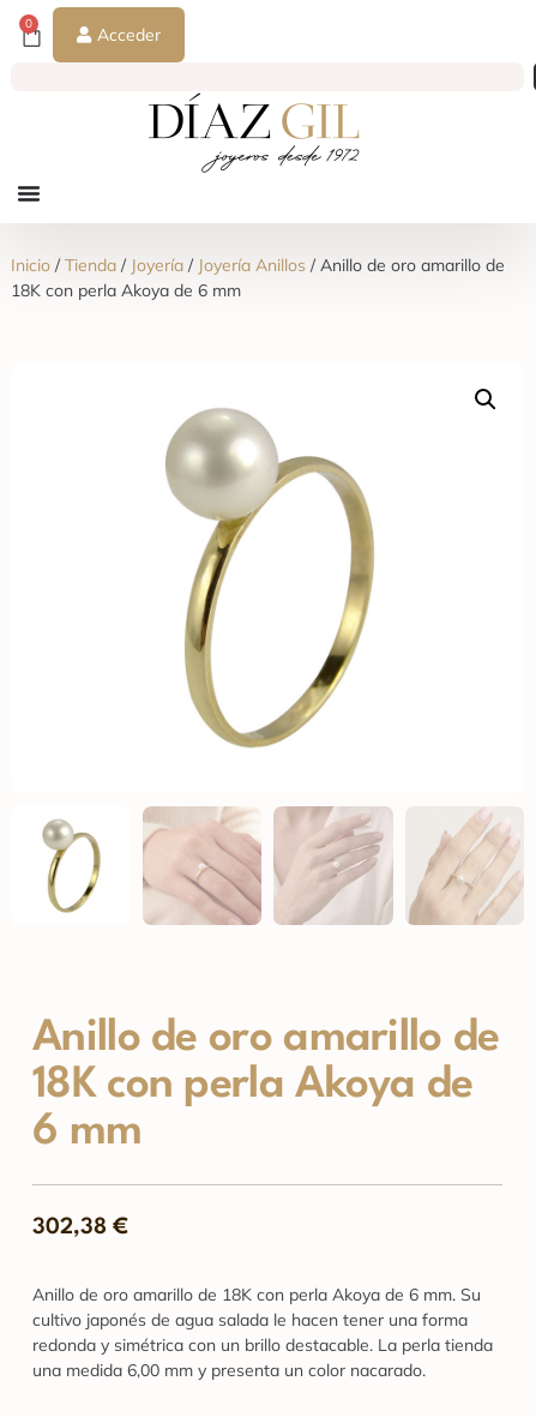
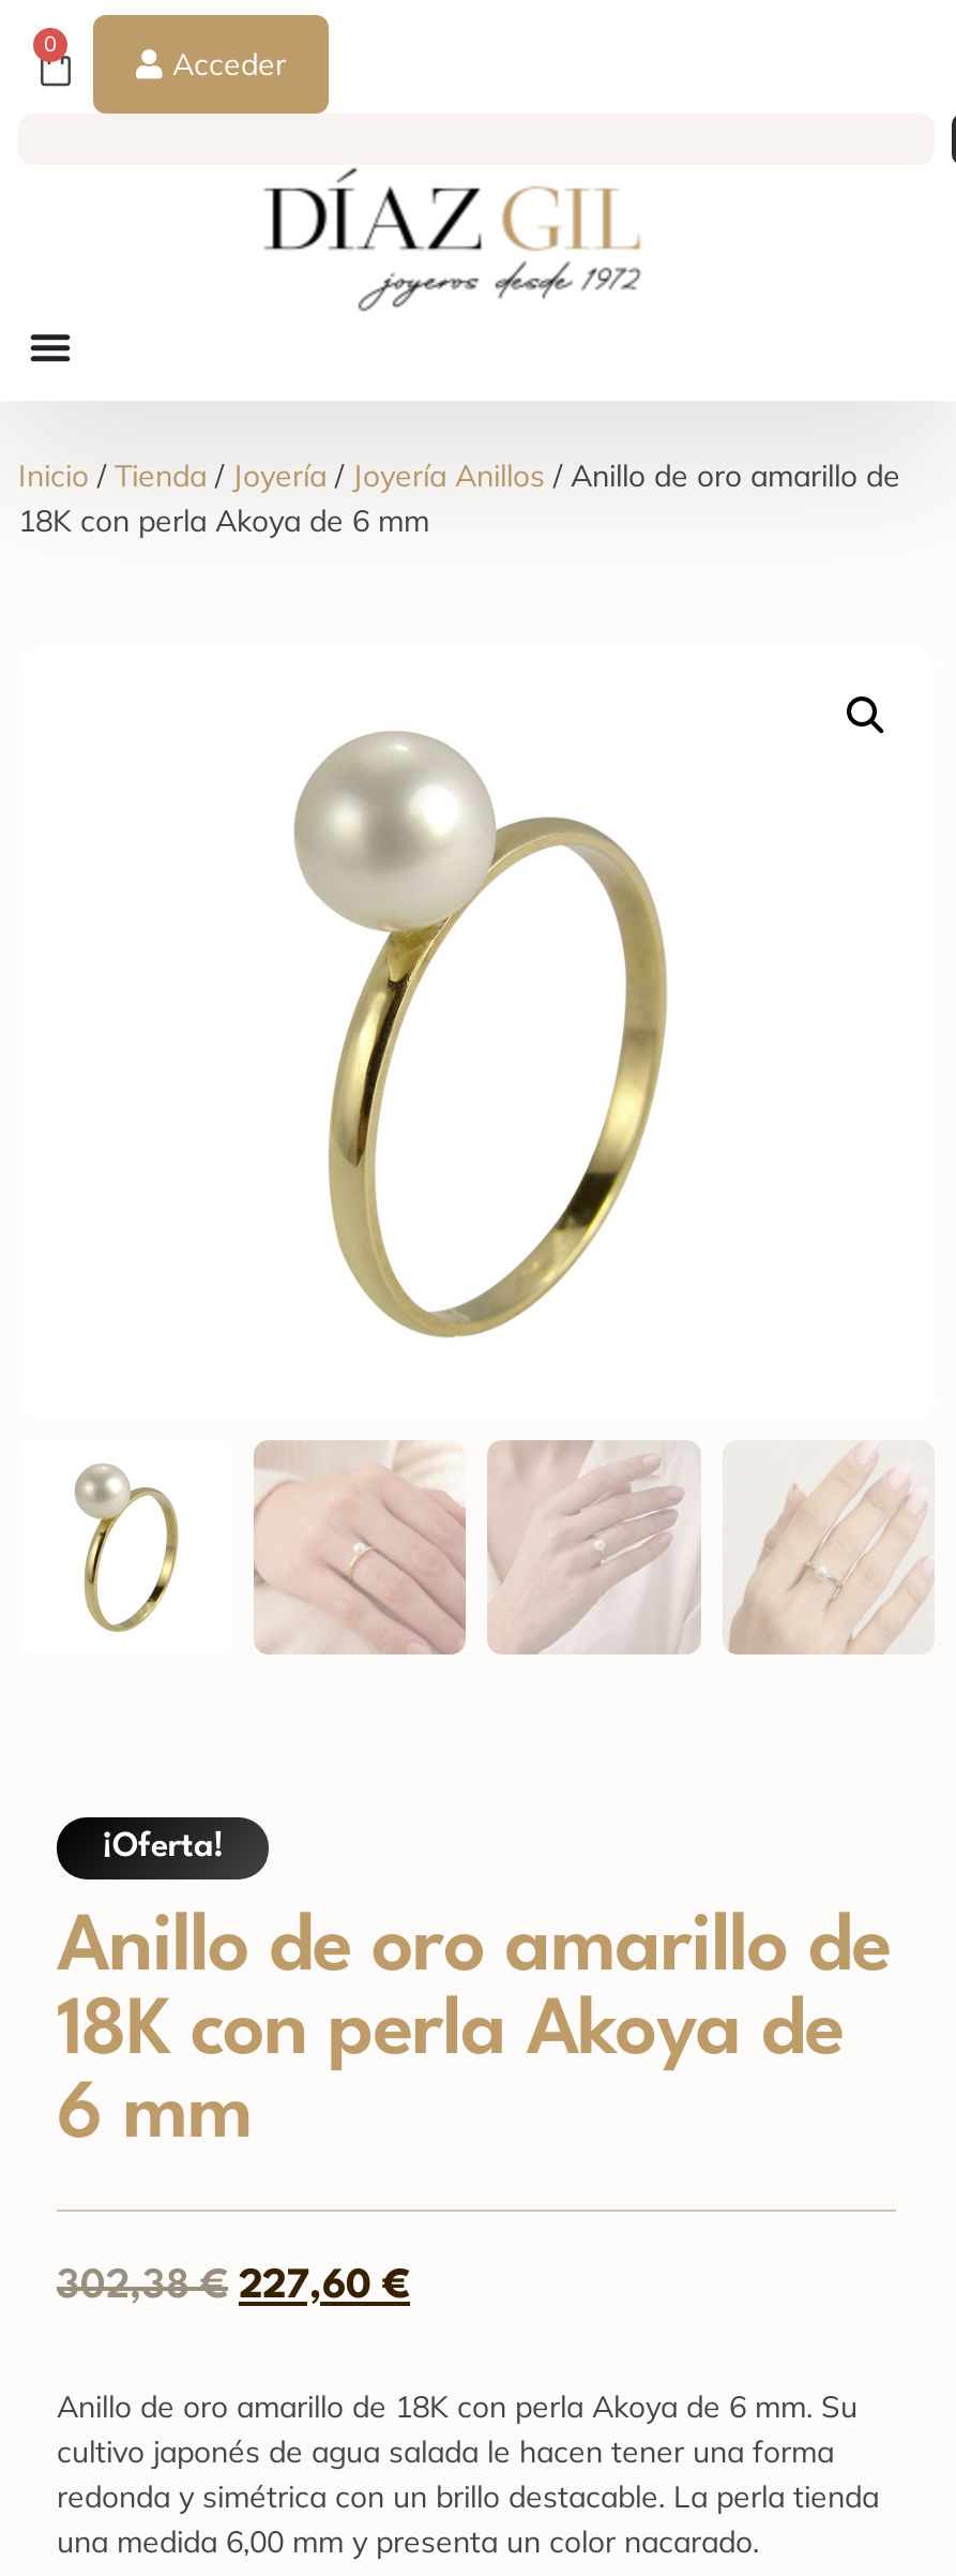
none -> [102,1830,224,1864] ¡Oferta!
[32,1217,128,1238] 302,38 € -> [57,2267,410,2306] 302,38€ 227,60 €

